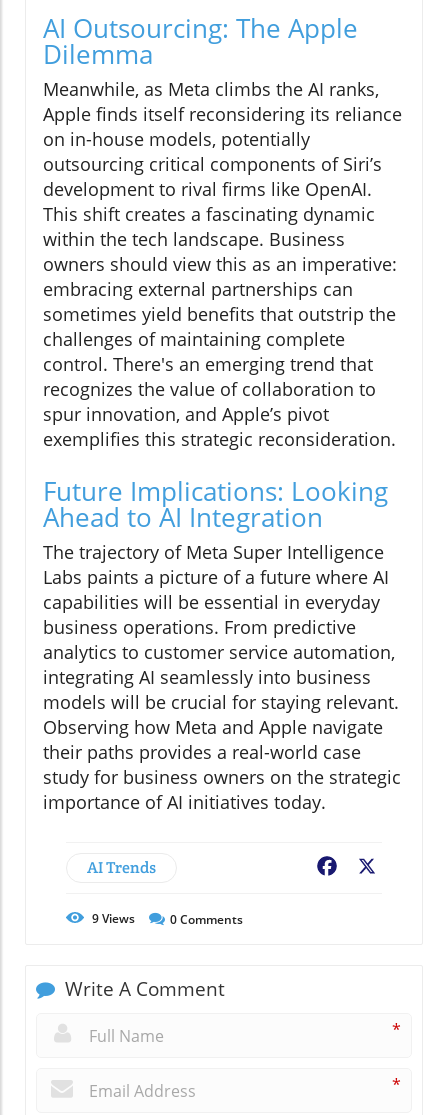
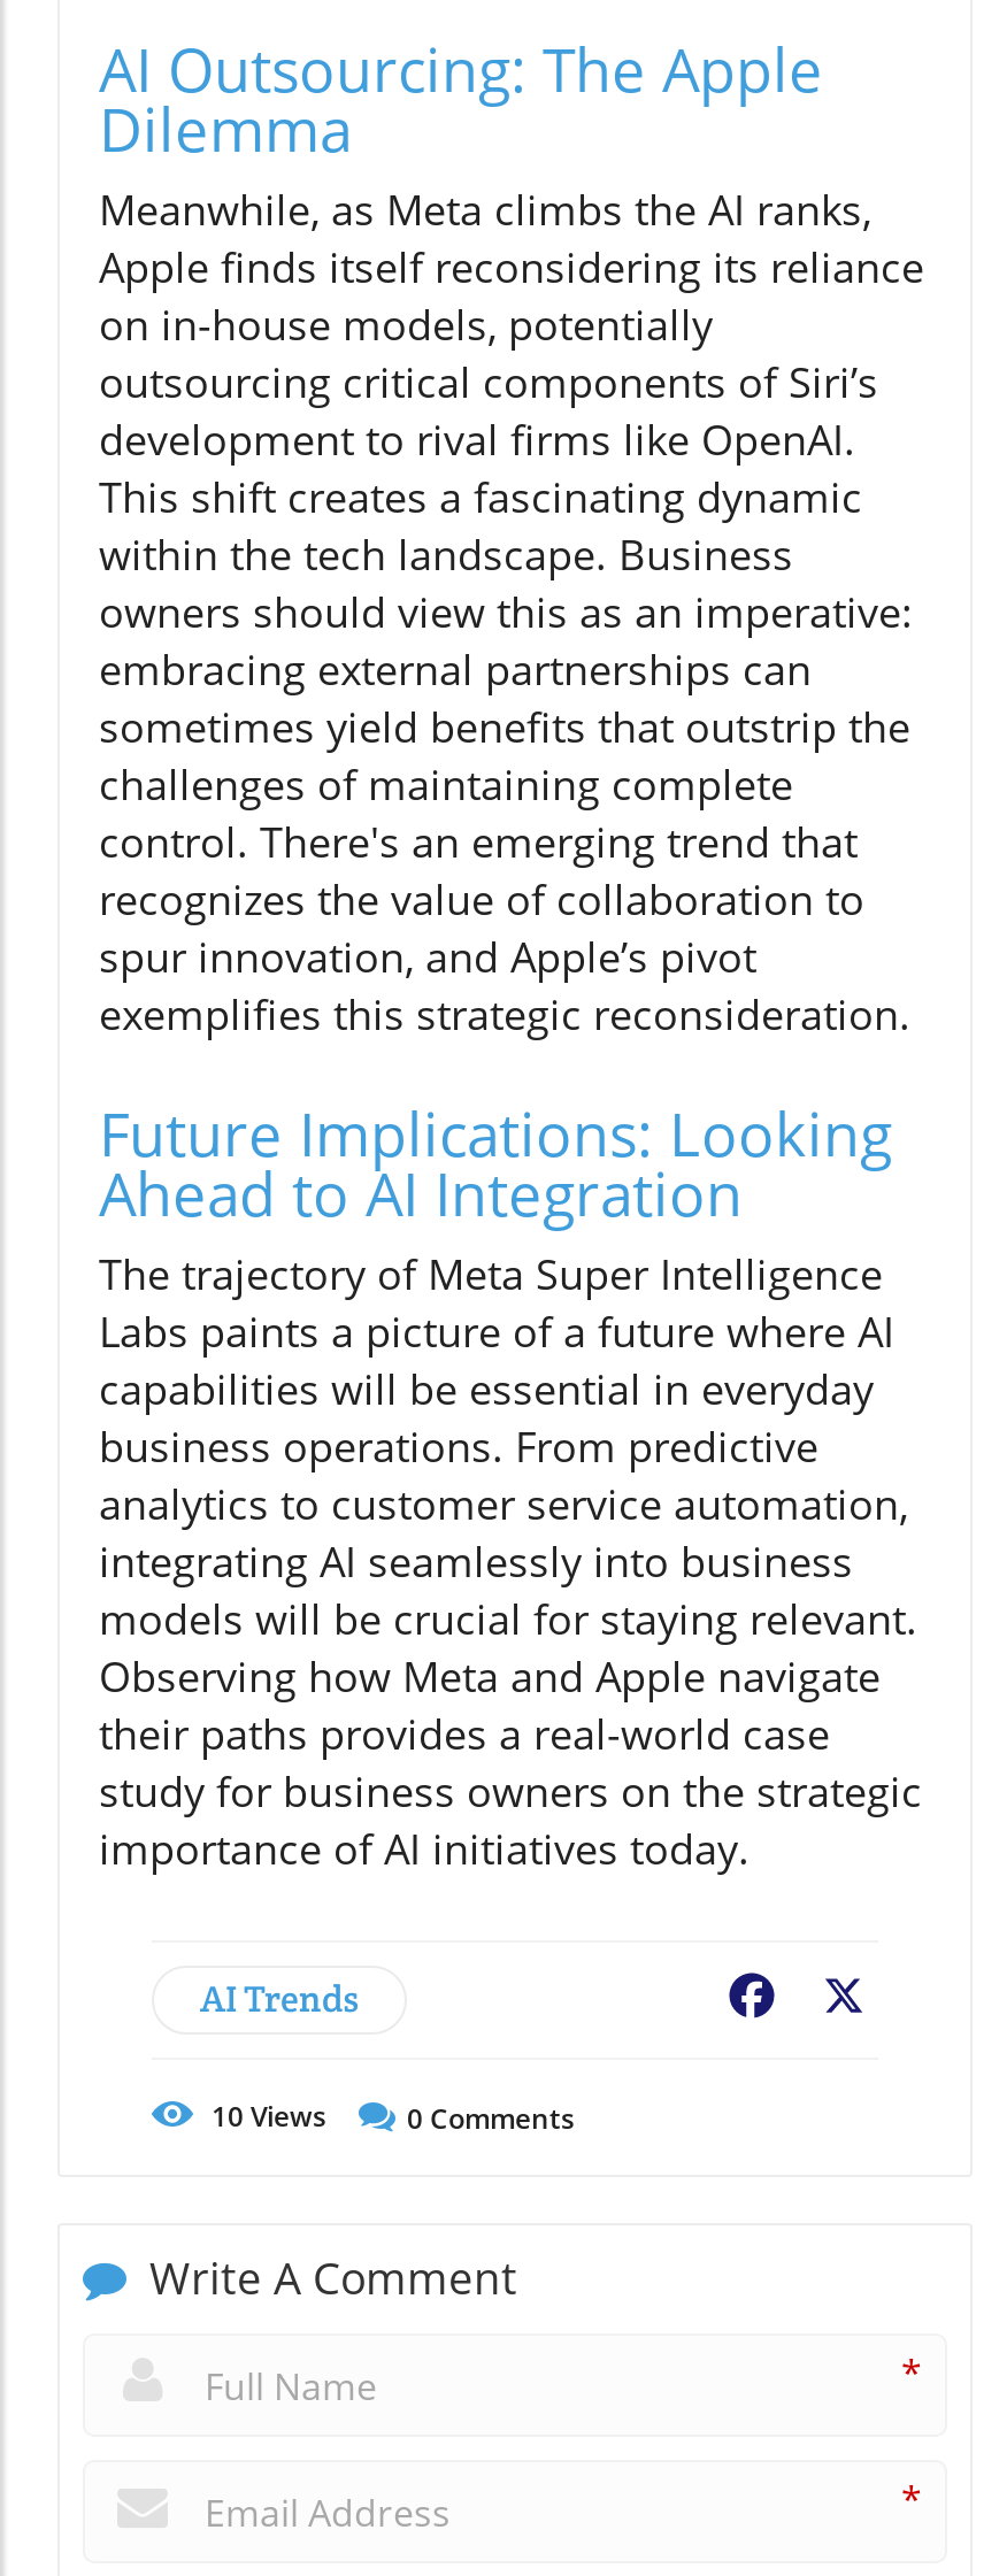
[92,909,135,926] 9 Views -> [212,2096,326,2135] 10 Views

